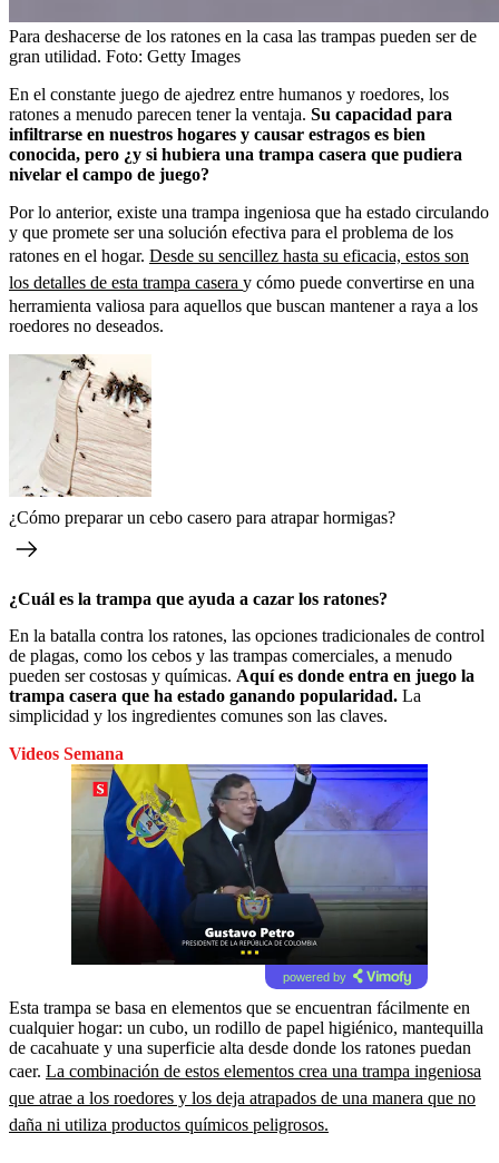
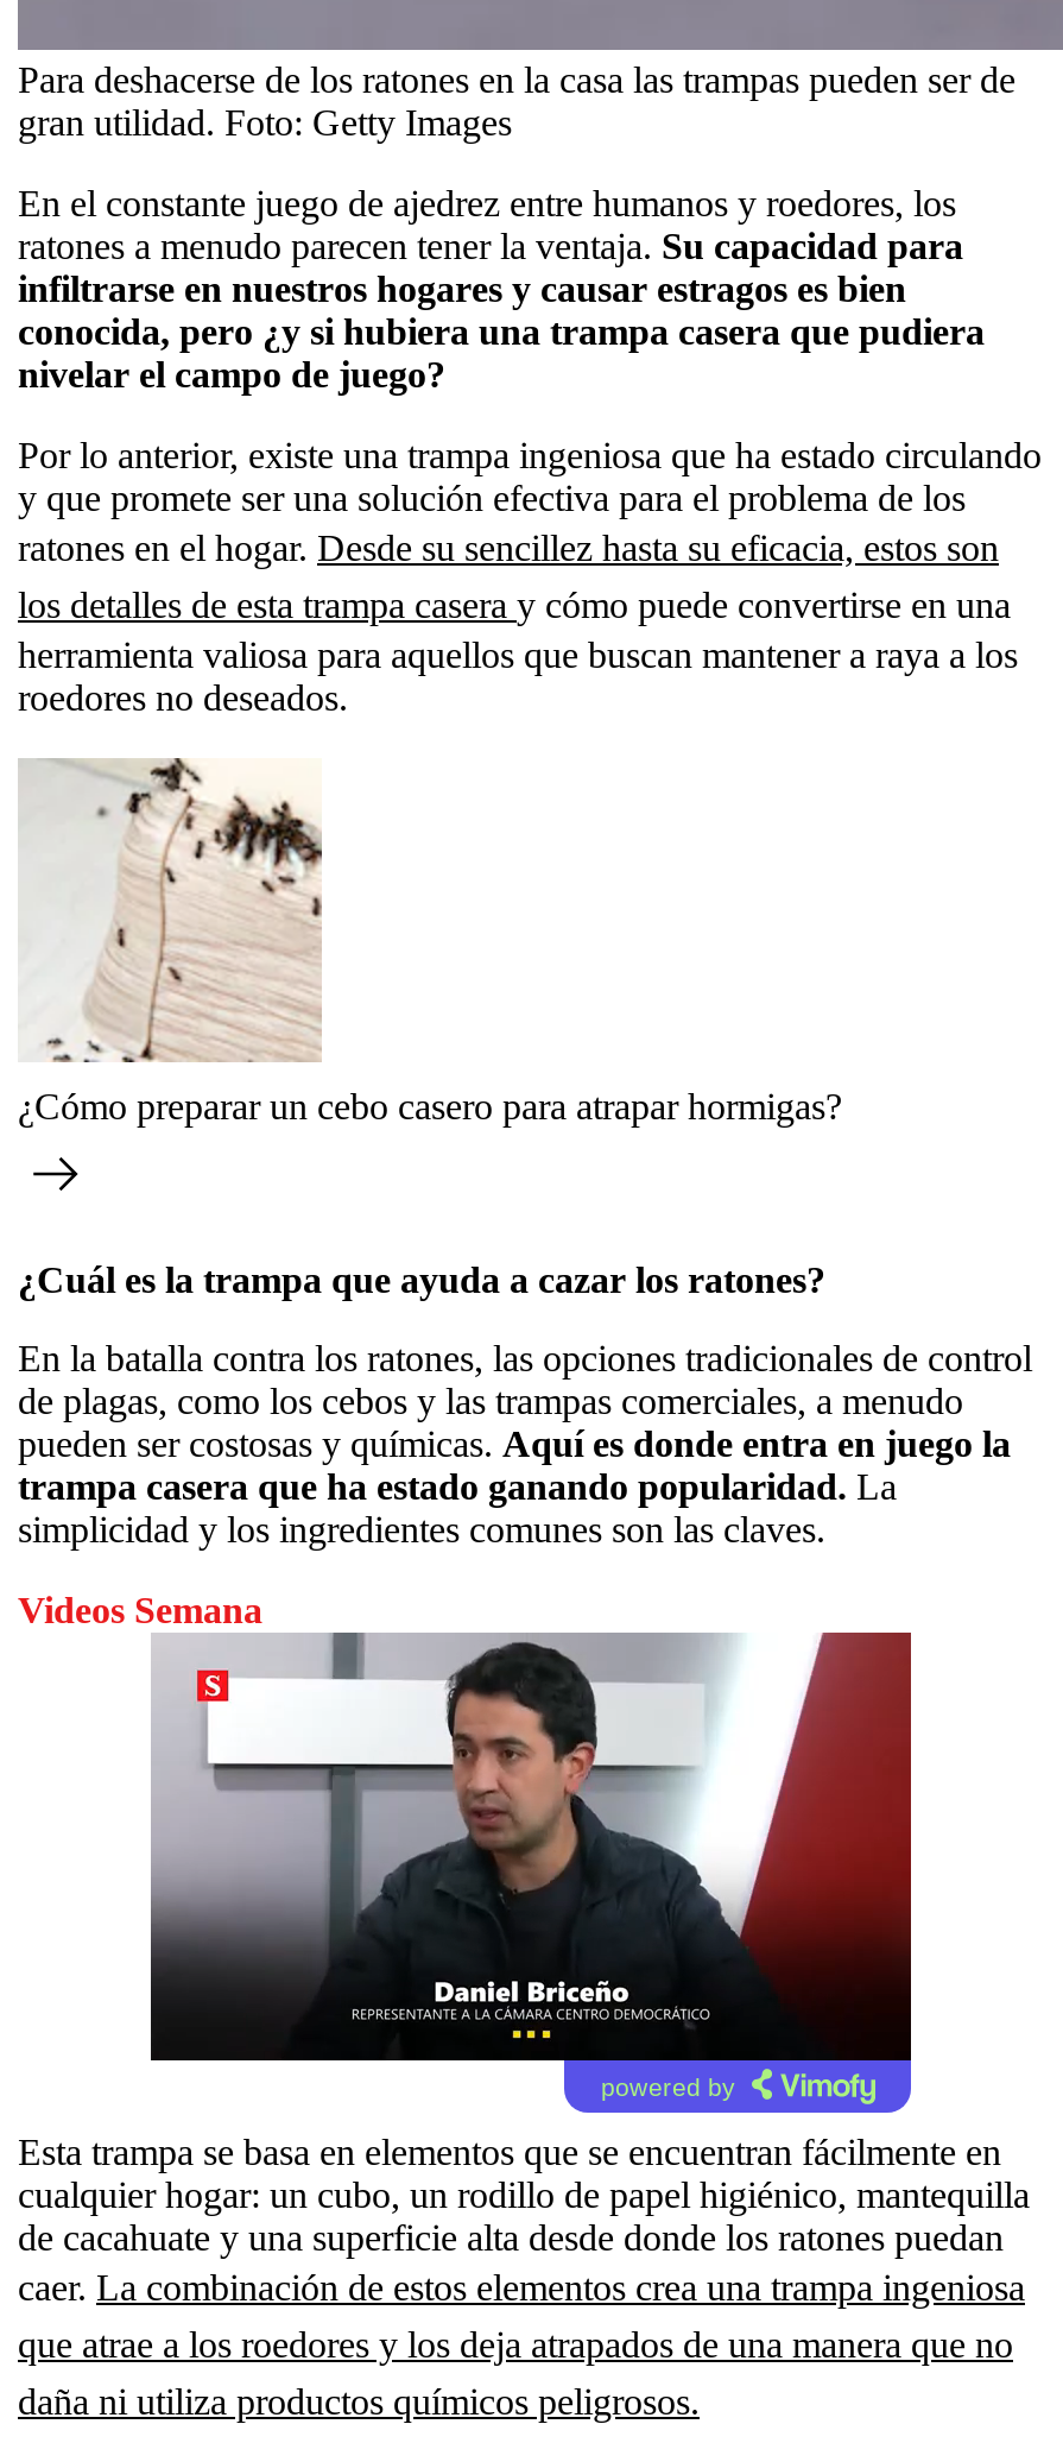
[71,763,429,945] [image] -> [151,1630,913,2020] [image]

